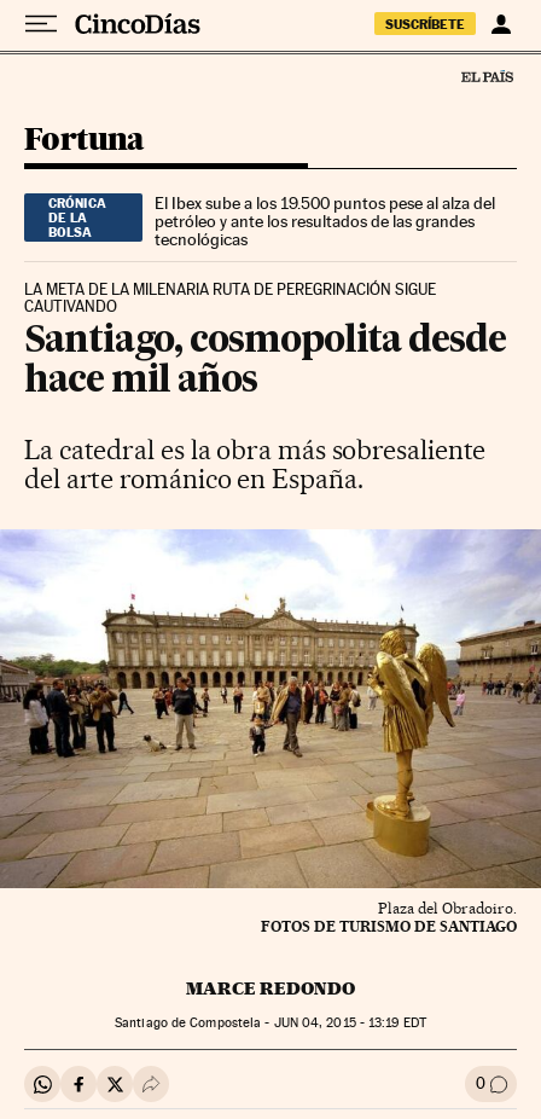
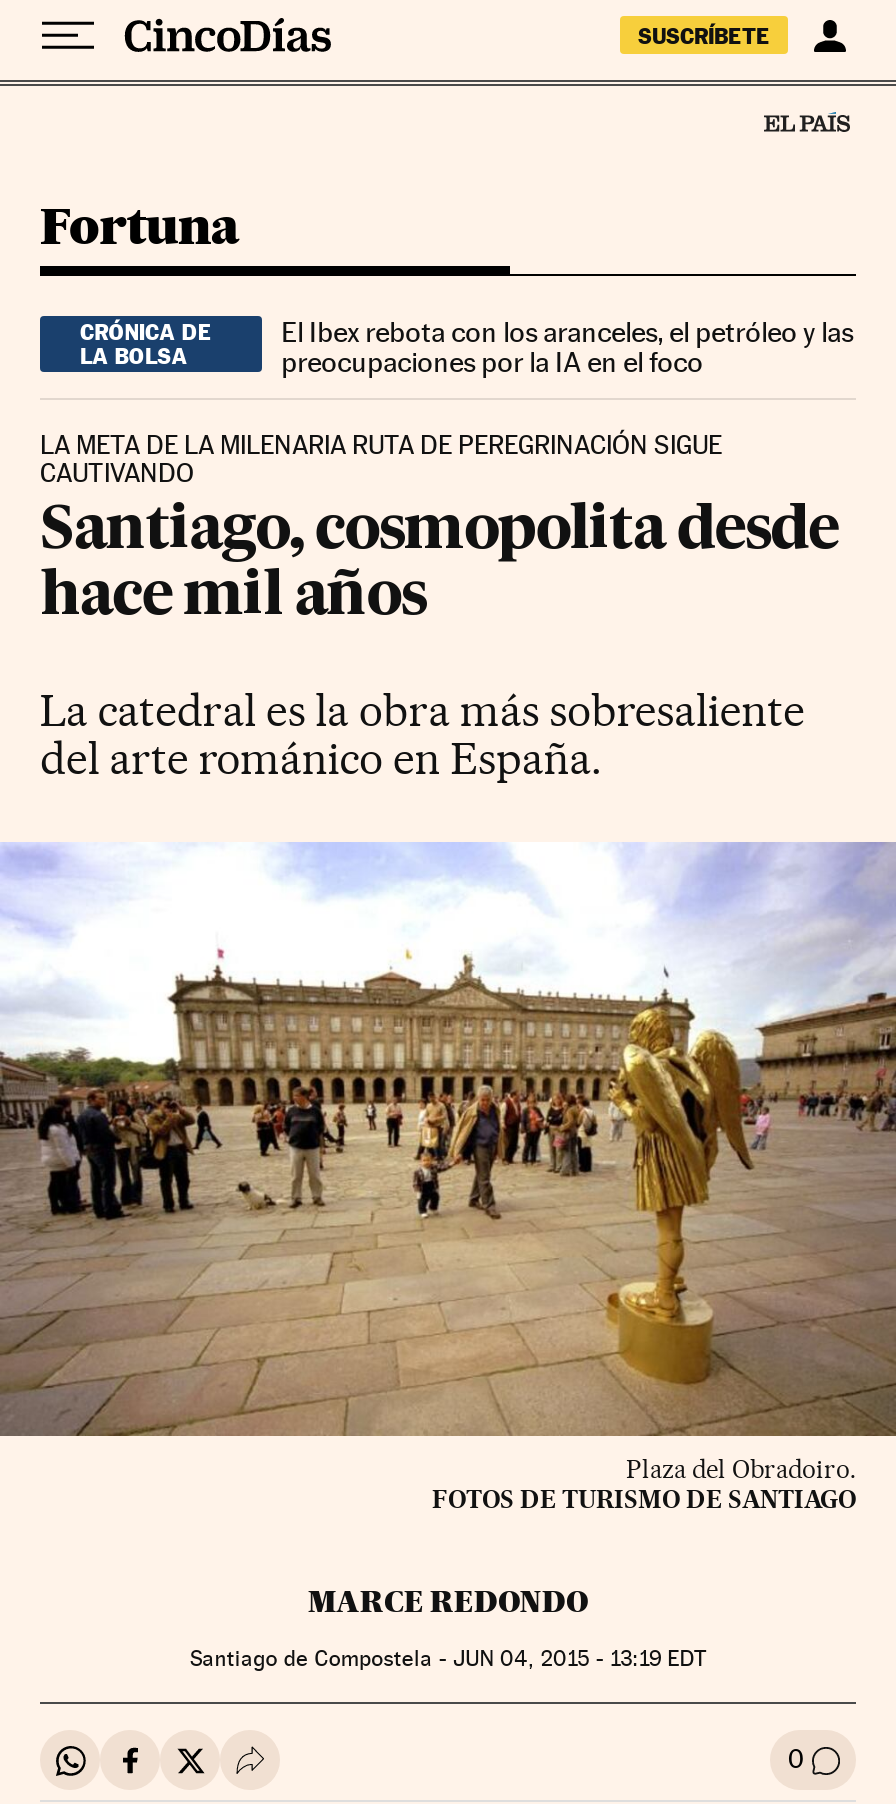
[155,193,496,248] El Ibex sube a los 19.500 puntos pese al alza del | petróleo y ante los resultados de las grandes | tecnológicas -> [281,315,853,377] El Ibex rebota con los aranceles, el petróleo y las | preocupaciones por la IA en el foco

